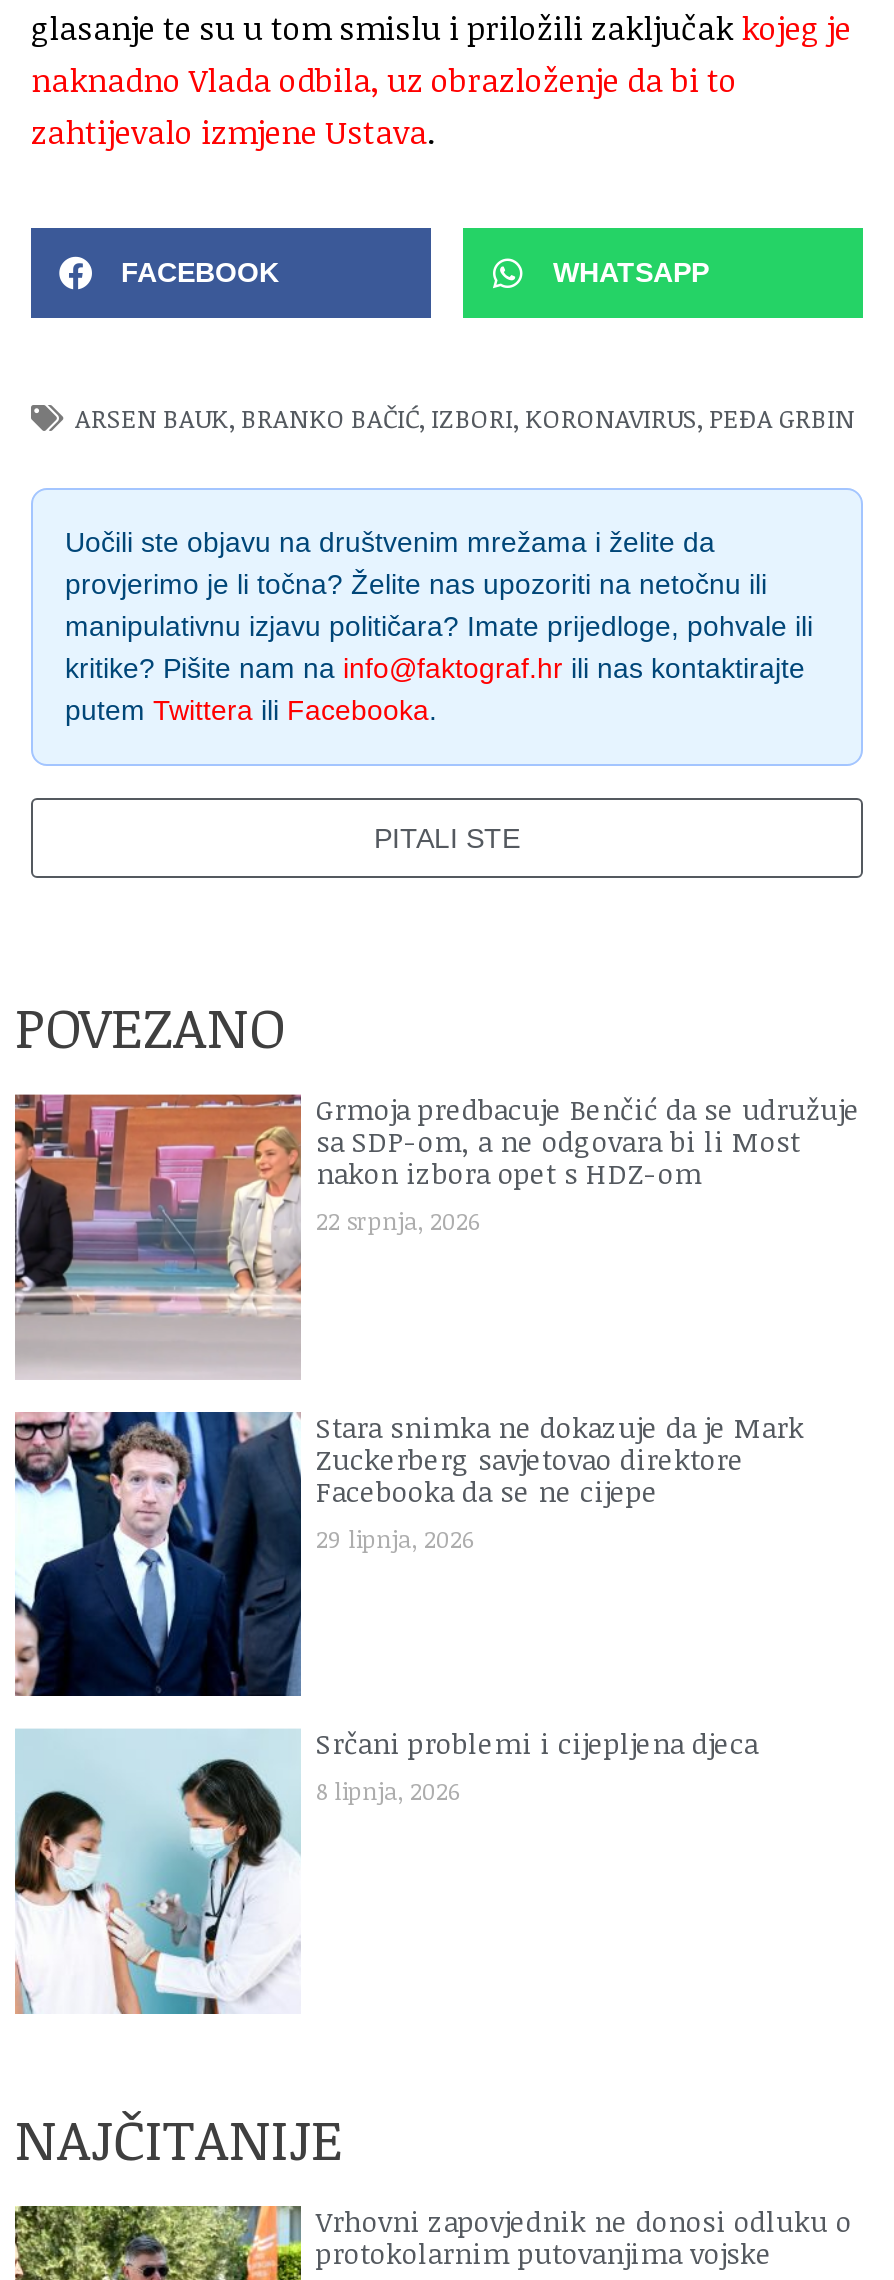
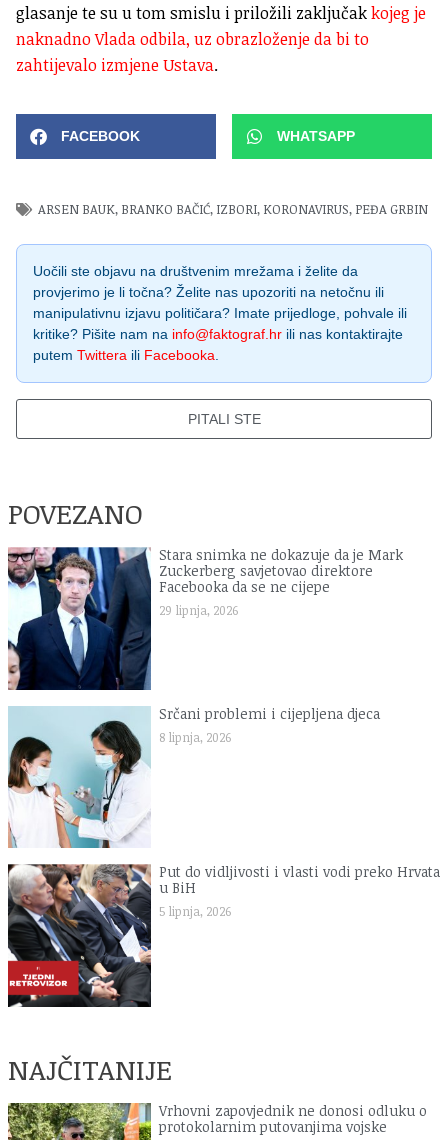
[13,1091,860,1380] [image] | Grmoja predbacuje Benčić da se udružuje | sa SDP-om, a ne odgovara bi li Most | nakon izbora opet s HDZ-om | 22 srpnja, 2026 -> none
moved [11,1408,804,1807] -> [6,545,402,745]: [image] | Stara snimka ne dokazuje da je Mark | Zuckerberg savjetovao direktore | Facebooka da se ne cijepe | 29 lipnja, 2026 | Srčani problemi i cijepljena djeca | 8 lipnja, 2026
moved [11,1742,301,2018] -> [6,712,151,850]: [image]
none -> [7,862,439,1008] [image] | Put do vidljivosti i vlasti vodi preko Hrvata | u BiH | 5 lipnja, 2026

